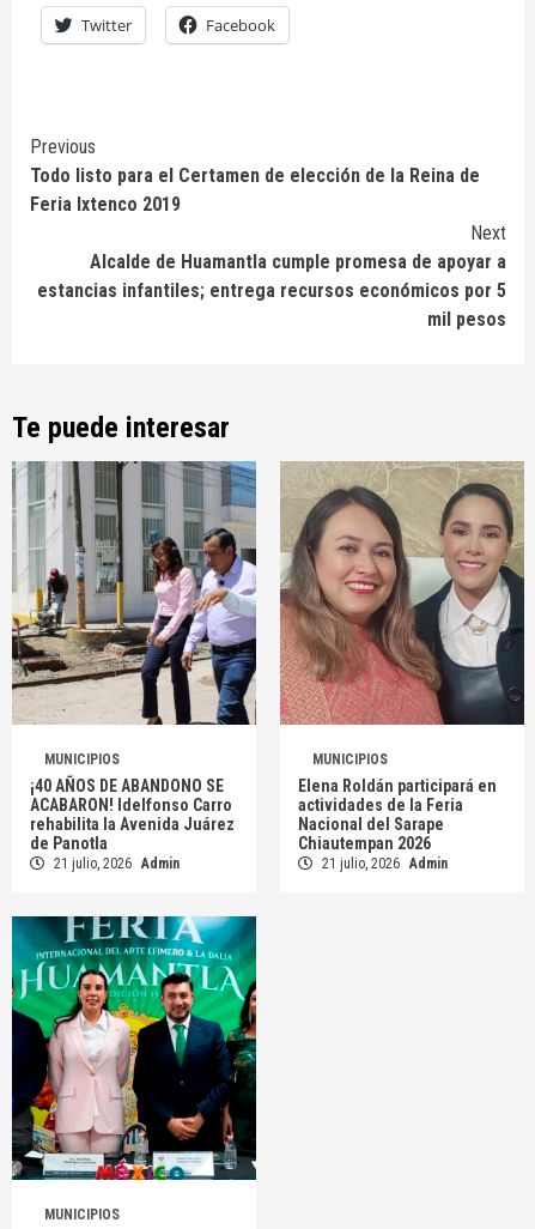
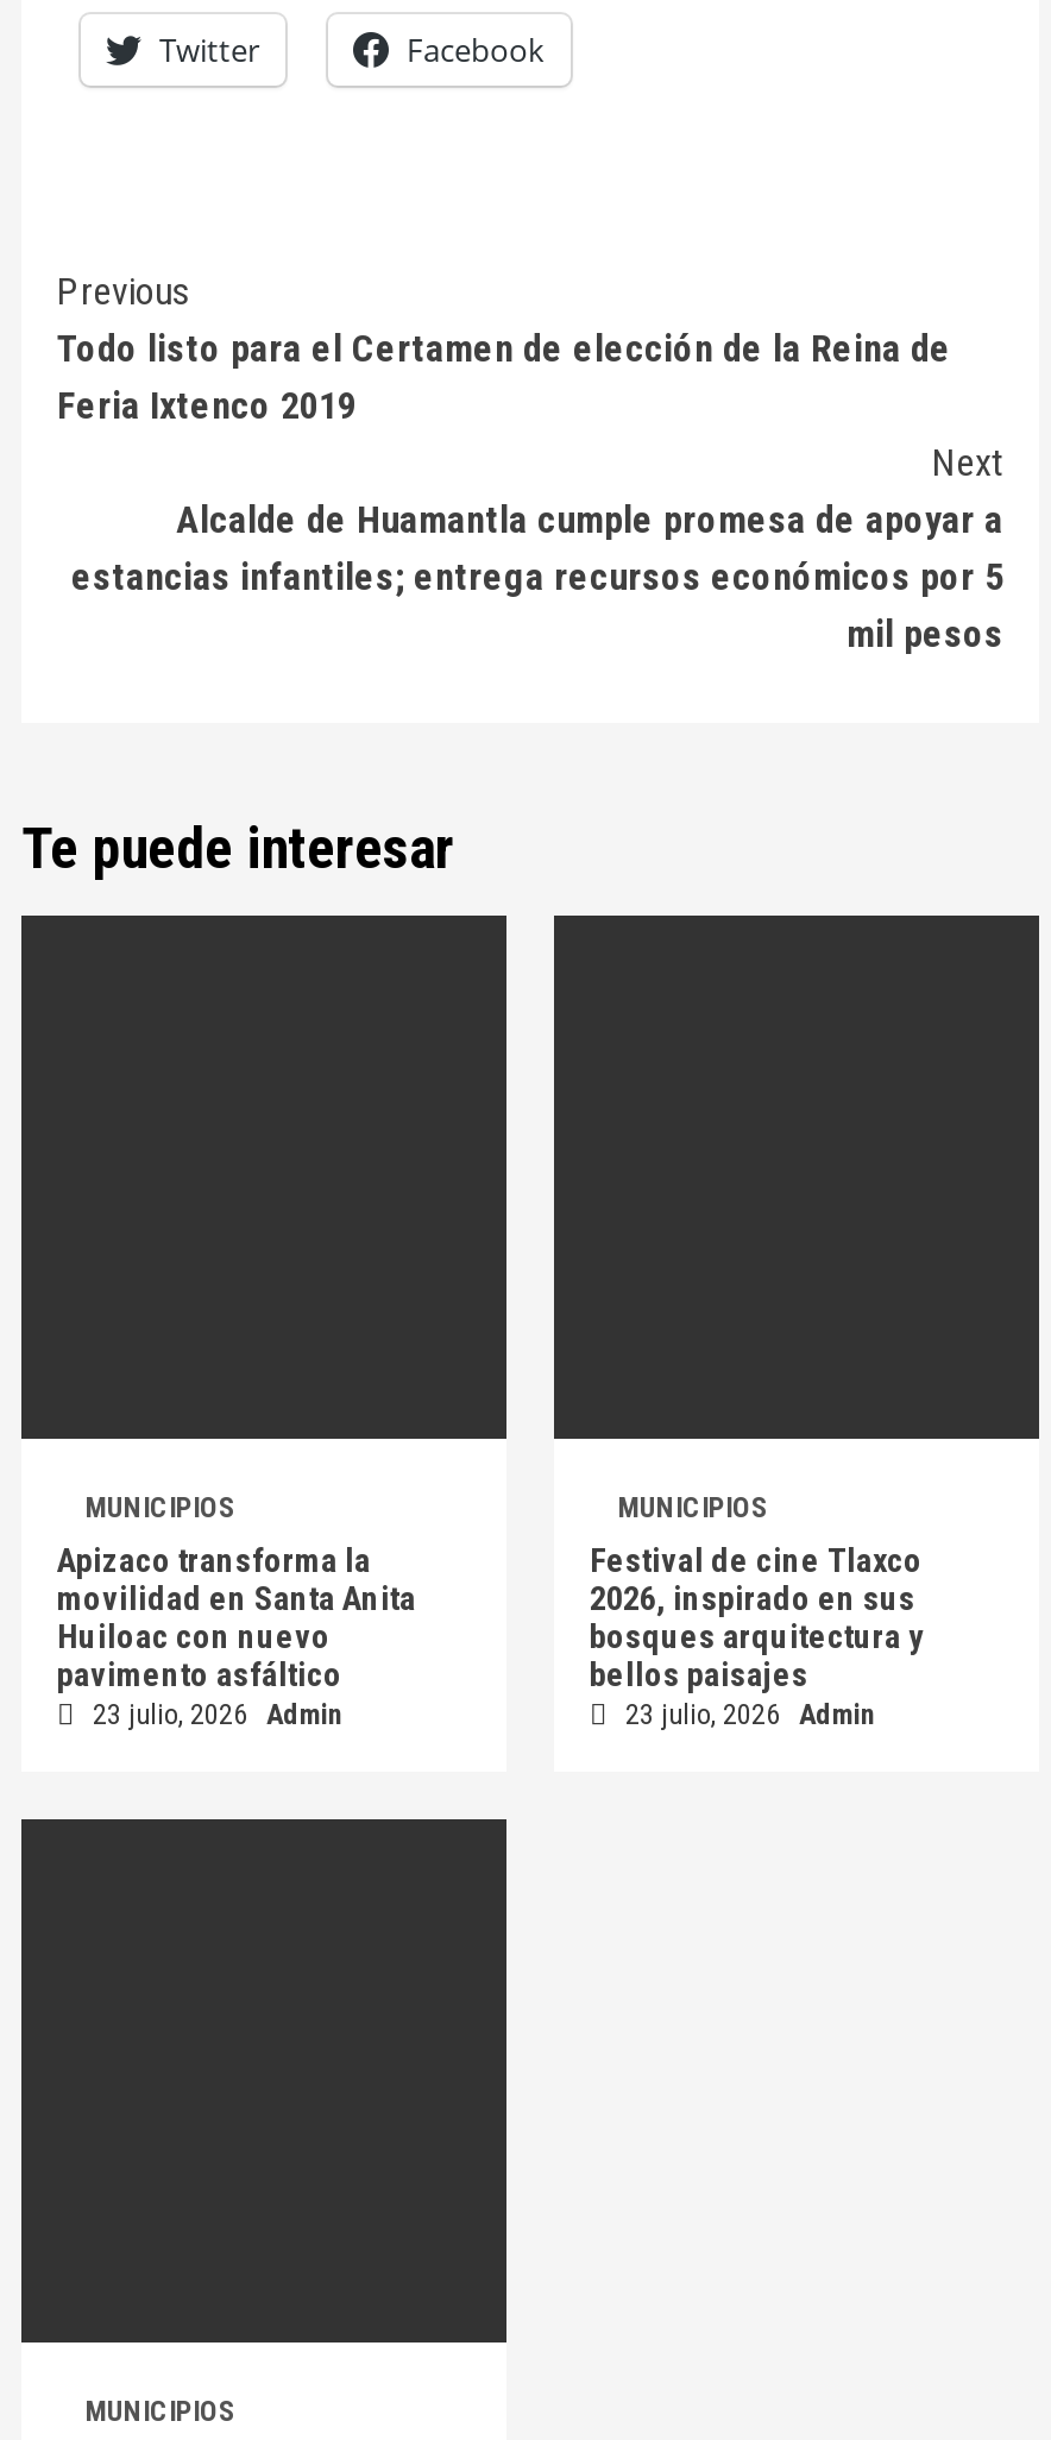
[11,461,257,725] [image] -> none
[279,462,524,726] [image] -> none
[30,776,235,872] ¡40 AÑOS DE ABANDONO SE | ACABARON! Idelfonso Carro | rehabilita la Avenida Juárez | de Panotla | 21 julio, 2026 Admin -> [57,1541,416,1732] Apizaco transforma la | movilidad en Santa Anita | Huiloac con nuevo | pavimento asfáltico | 23 julio, 2026 Admin
[298,776,497,872] Elena Roldán participará en | actividades de la Feria | Nacional del Sarape | Chiautempan 2026 | 21 julio, 2026 Admin -> [590,1541,923,1732] Festival de cine Tlaxco | 2026, inspirado en sus | bosques arquitectura y | bellos paisajes | 23 julio, 2026 Admin
[11,915,257,1181] [image] -> none

